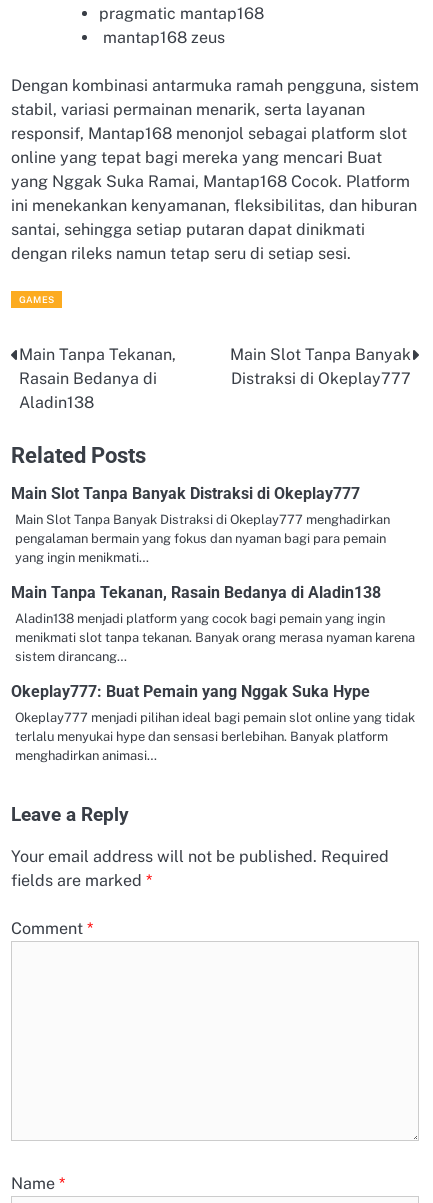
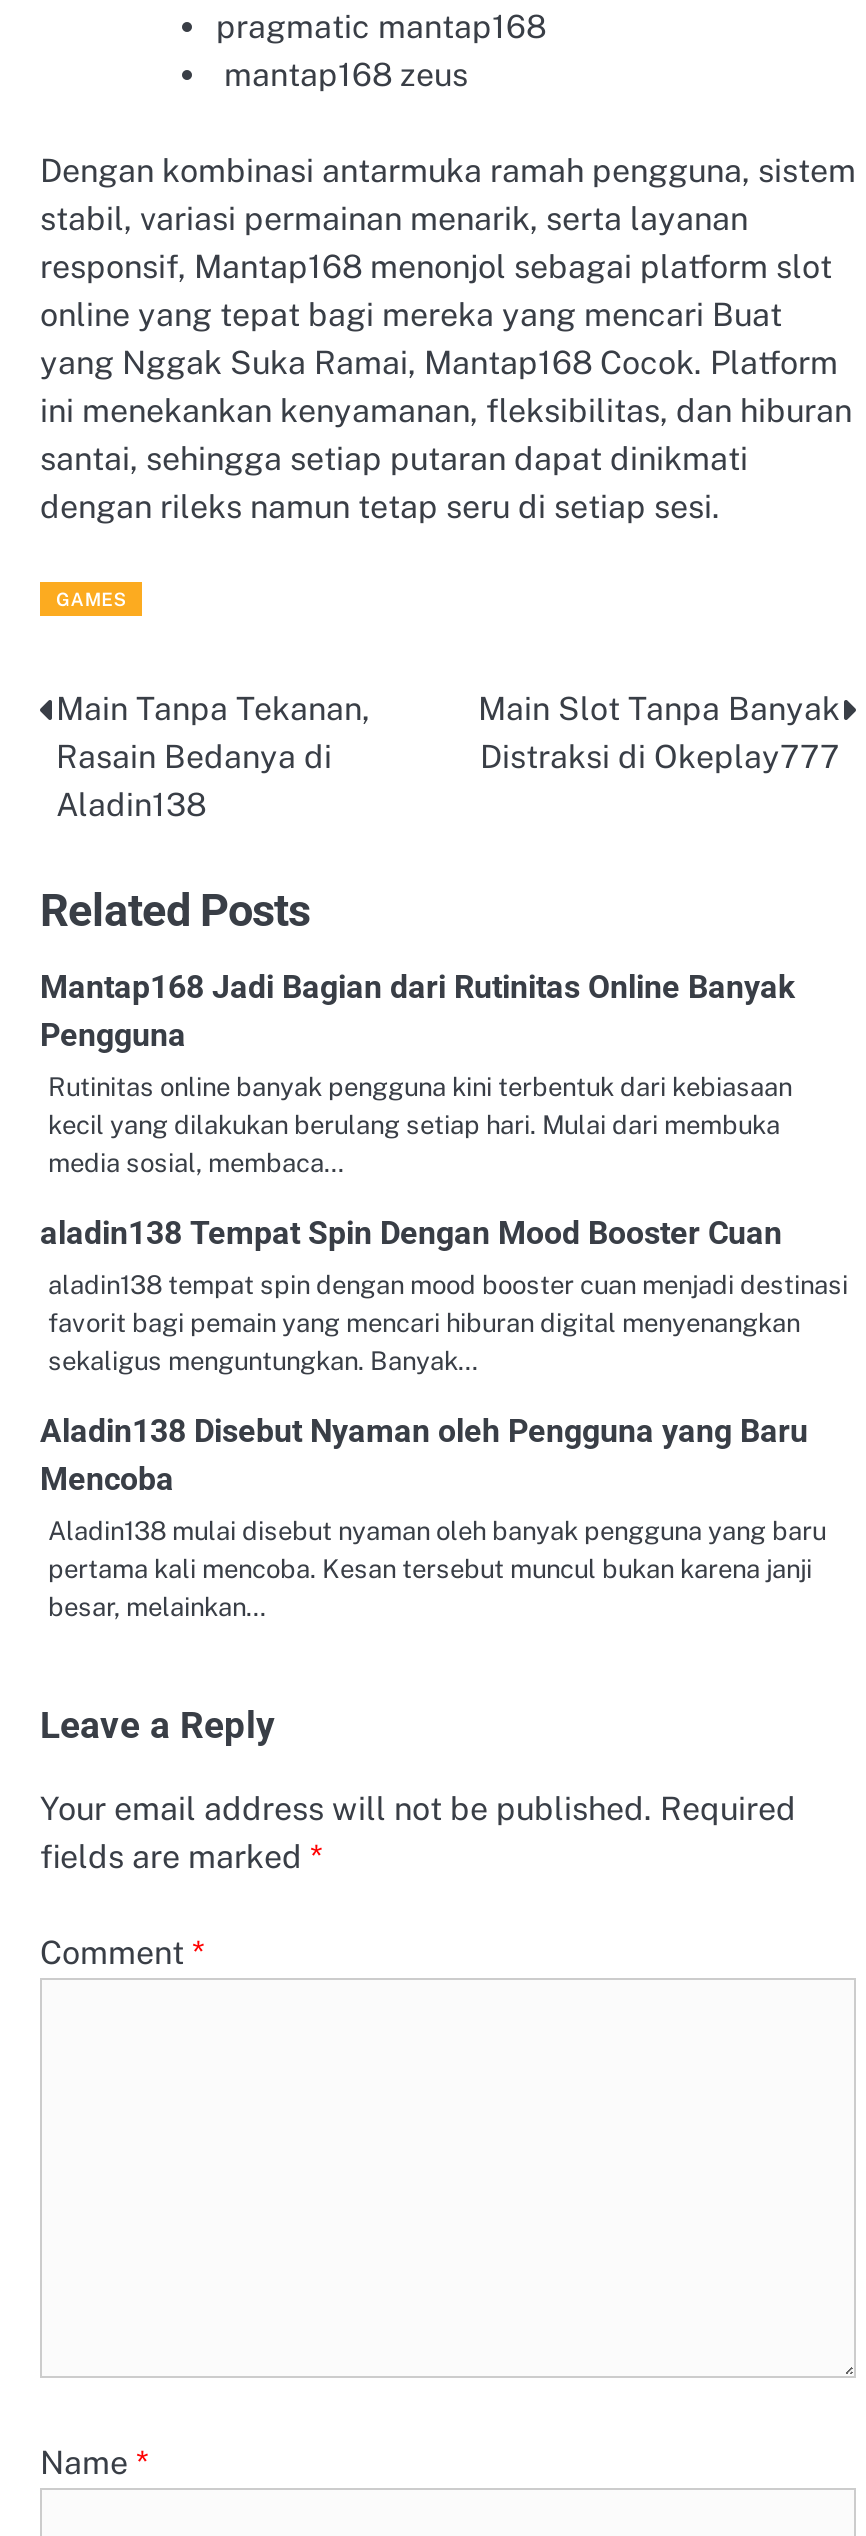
[11,484,360,503] Main Slot Tanpa Banyak Distraksi di Okeplay777 -> [40,967,796,1053] Mantap168 Jadi Bagian dari Rutinitas Online Banyak | Pengguna
[15,512,390,565] Main Slot Tanpa Banyak Distraksi di Okeplay777 menghadirkan | pengalaman bermain yang fokus dan nyaman bagi para pemain | yang ingin menikmati… -> [48,1071,792,1177] Rutinitas online banyak pengguna kini terbentuk dari kebiasaan | kecil yang dilakukan berulang setiap hari. Mulai dari membuka | media sosial, membaca…
[11,583,381,602] Main Tanpa Tekanan, Rasain Bedanya di Aladin138 -> [40,1213,782,1251] aladin138 Tempat Spin Dengan Mood Booster Cuan
[15,611,415,664] Aladin138 menjadi platform yang cocok bagi pemain yang ingin | menikmati slot tanpa tekanan. Banyak orang merasa nyaman karena | sistem dirancang… -> [48,1269,848,1375] aladin138 tempat spin dengan mood booster cuan menjadi destinasi | favorit bagi pemain yang mencari hiburan digital menyenangkan | sekaligus menguntungkan. Banyak…
[11,682,370,701] Okeplay777: Buat Pemain yang Nggak Suka Hype -> [40,1411,808,1497] Aladin138 Disebut Nyaman oleh Pengguna yang Baru | Mencoba
[15,710,415,763] Okeplay777 menjadi pilihan ideal bagi pemain slot online yang tidak | terlalu menyukai hype dan sensasi berlebihan. Banyak platform | menghadirkan animasi… -> [48,1515,826,1621] Aladin138 mulai disebut nyaman oleh banyak pengguna yang baru | pertama kali mencoba. Kesan tersebut muncul bukan karena janji | besar, melainkan…

